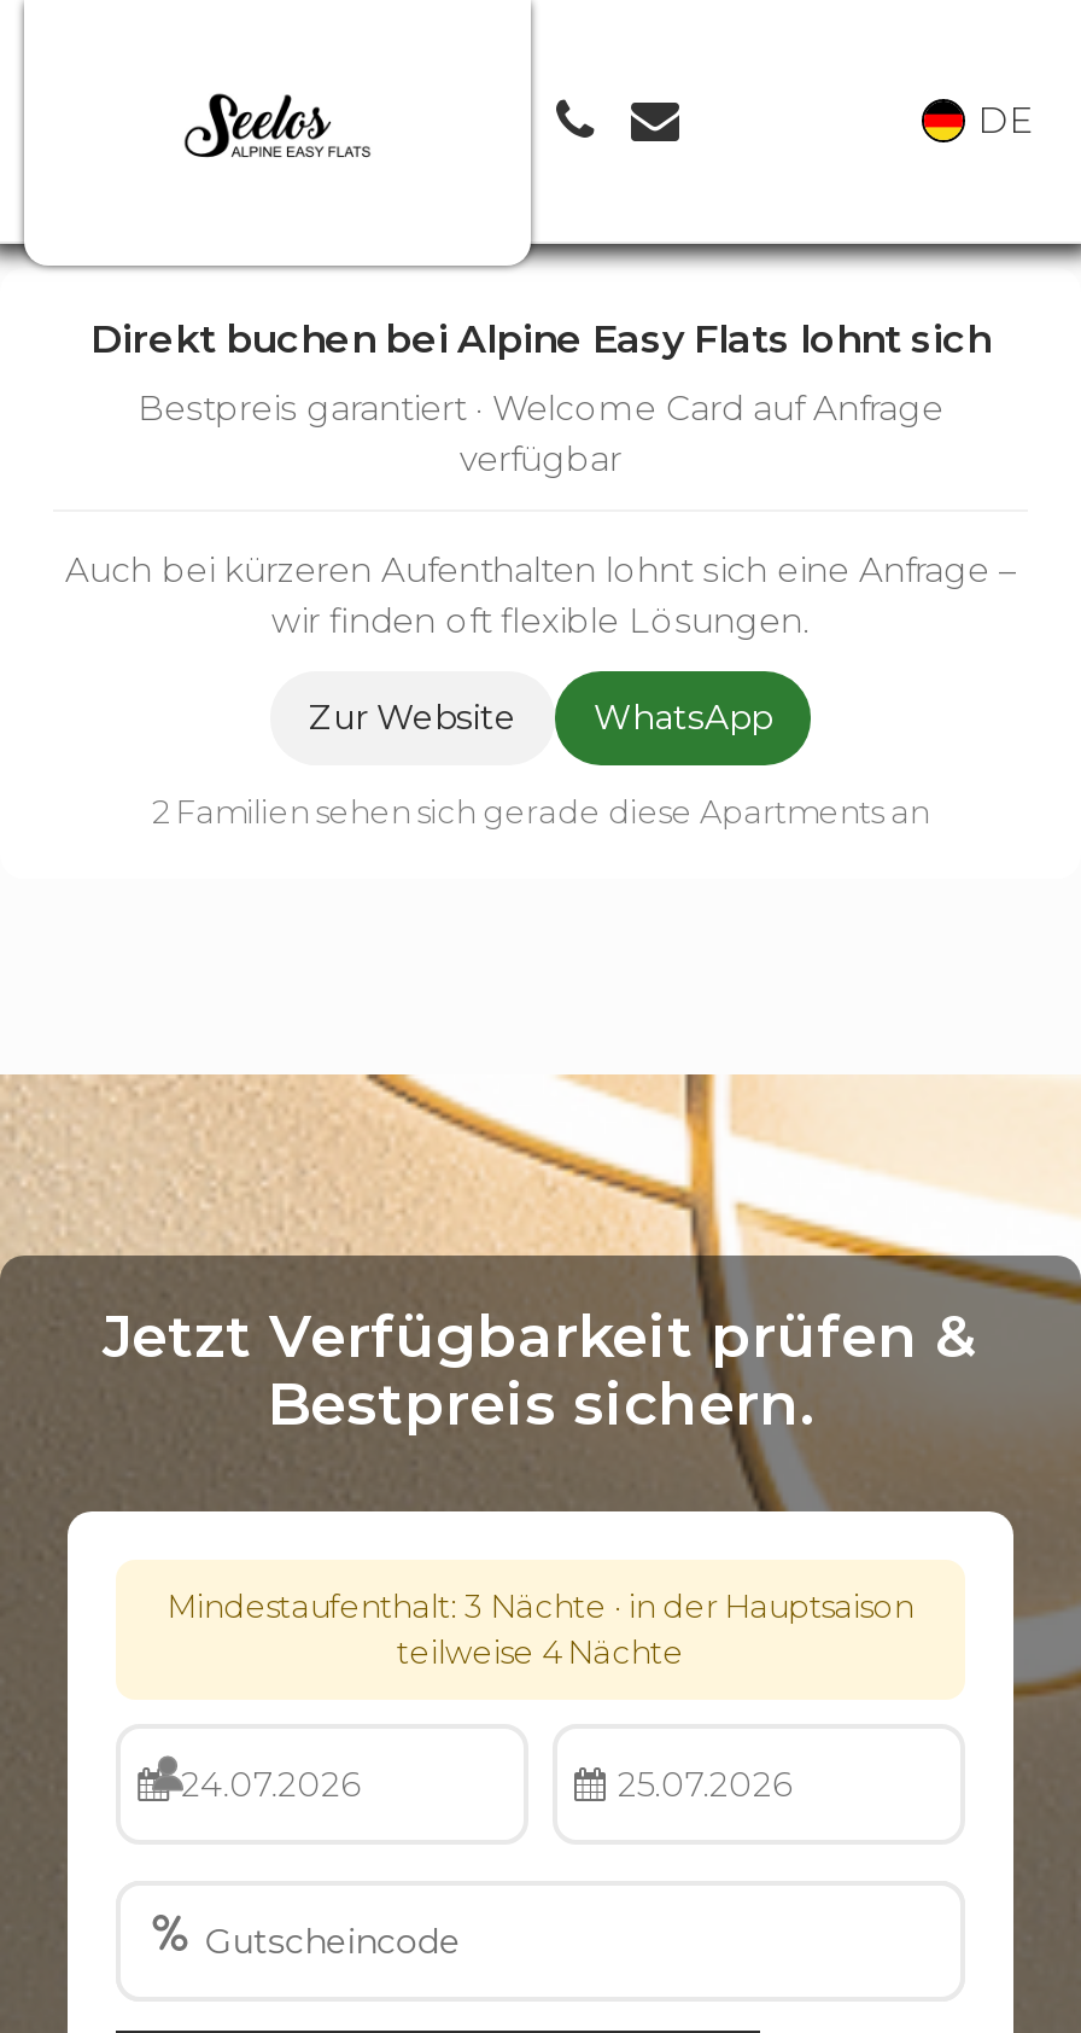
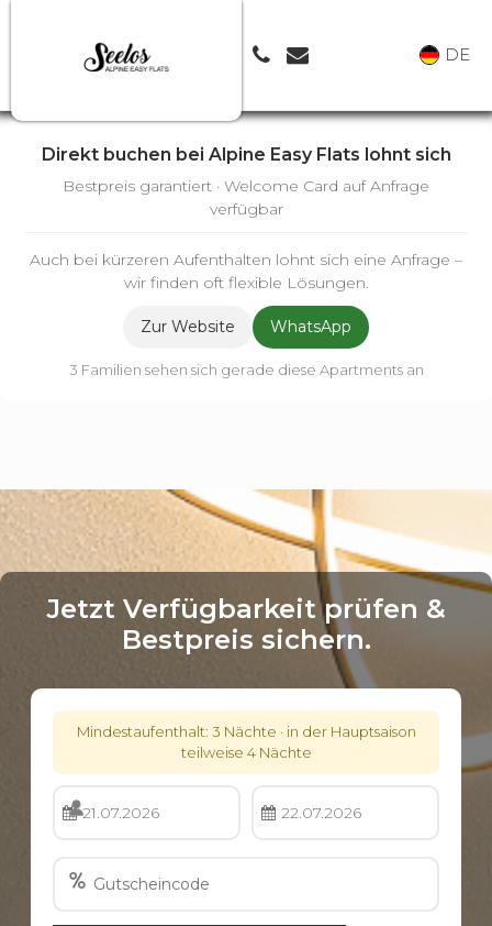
[152,792,929,831] 2 Familien sehen sich gerade diese Apartments an -> [69,361,423,378] 3 Familien sehen sich gerade diese Apartments an
[181,1763,360,1806] 24.07.2026 -> [83,803,159,823] 21.07.2026
[618,1763,791,1806] 25.07.2026 -> [281,803,361,823] 22.07.2026

